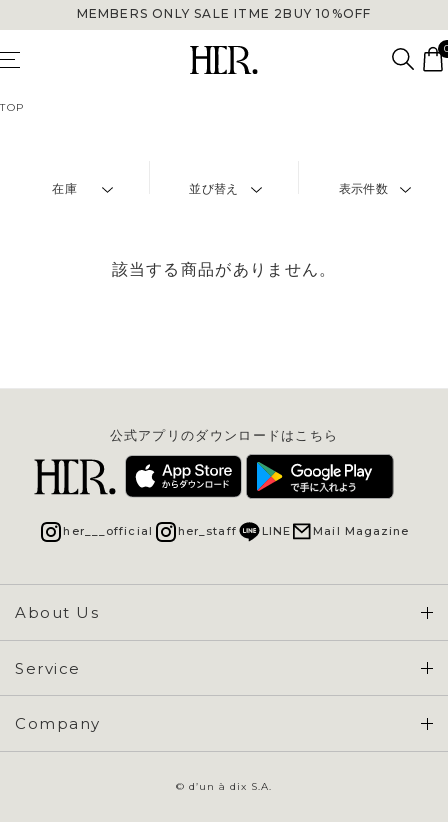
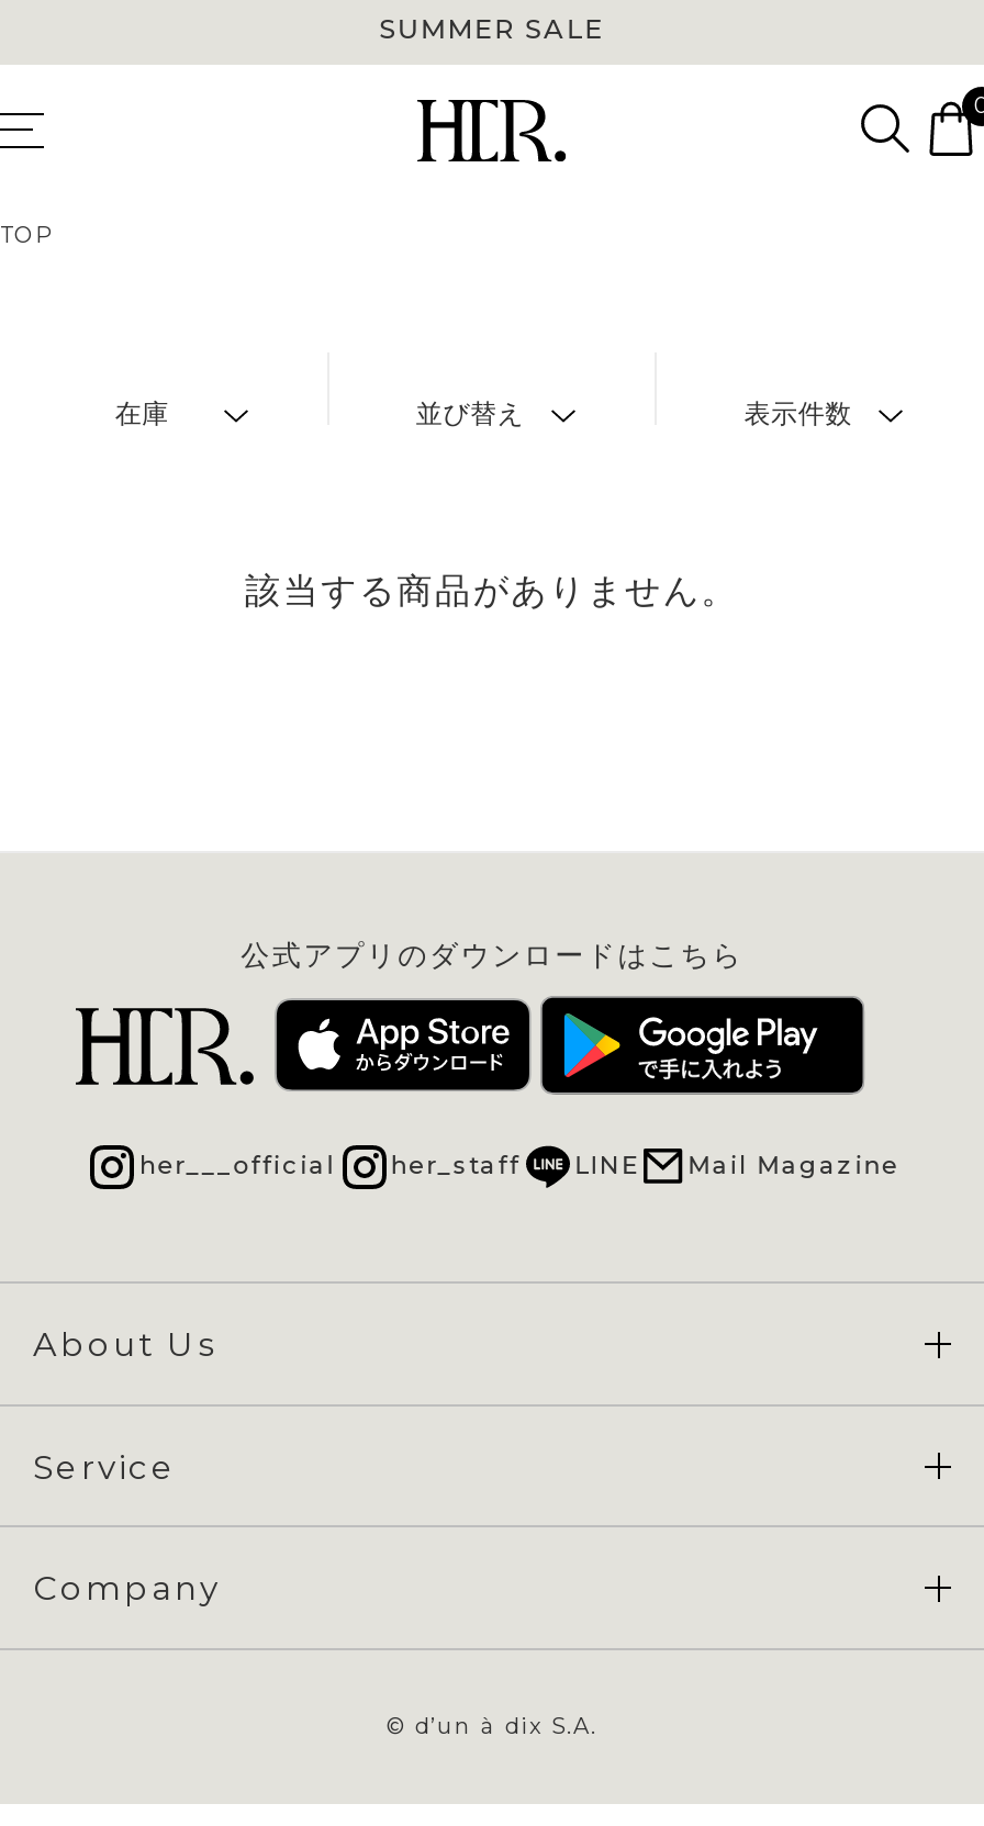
[77,6,371,21] MEMBERS ONLY SALE ITME 2BUY 10%OFF -> [380,12,604,45] SUMMER SALE

